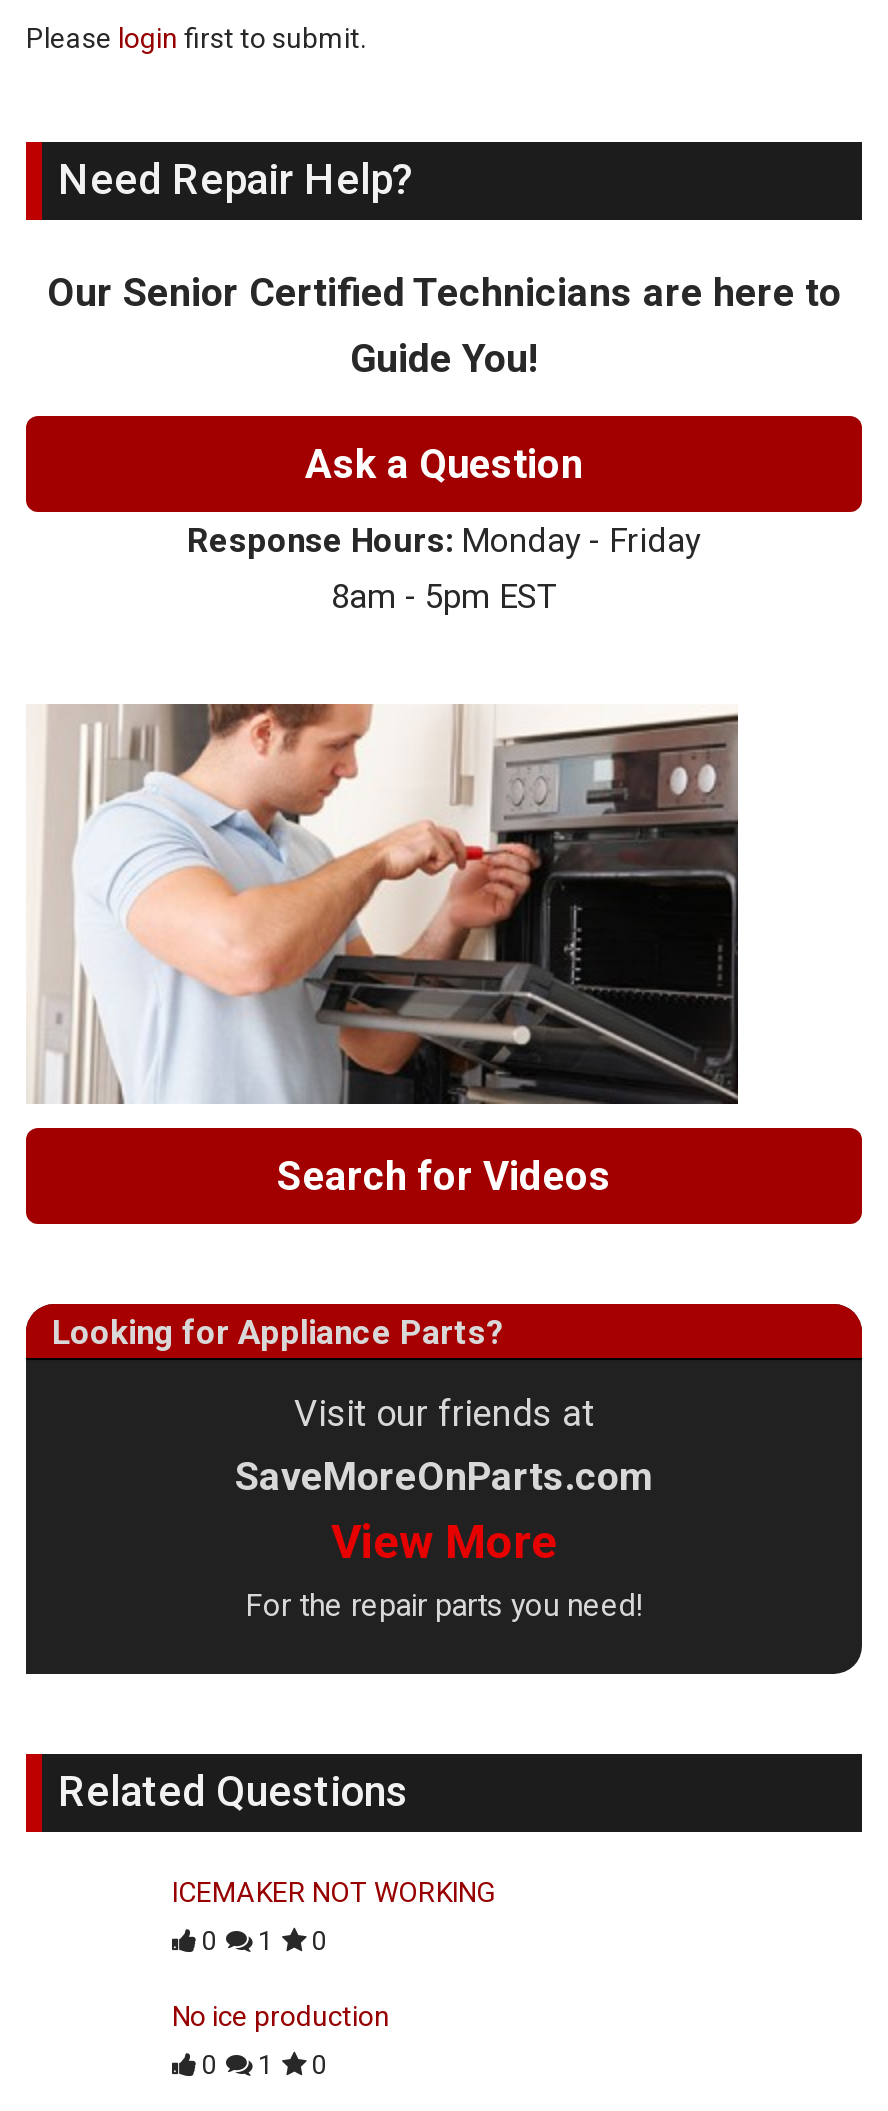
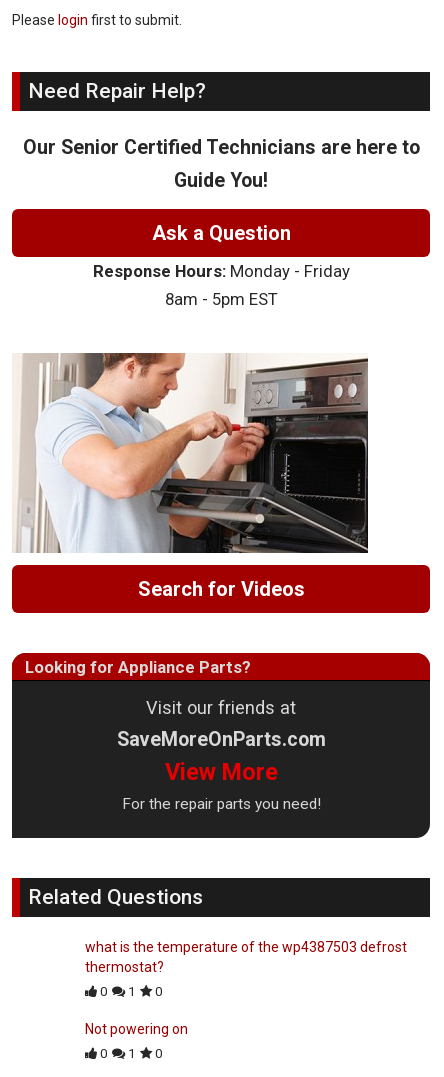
[172,1876,494,1908] ICEMAKER NOT WORKING -> [85,939,407,975] what is the temperature of the wp4387503 defrost | thermostat?
[172,2000,390,2032] No ice production -> [85,1021,188,1037] Not powering on

